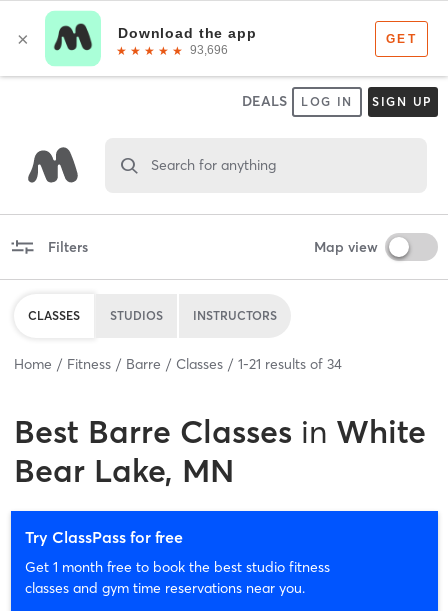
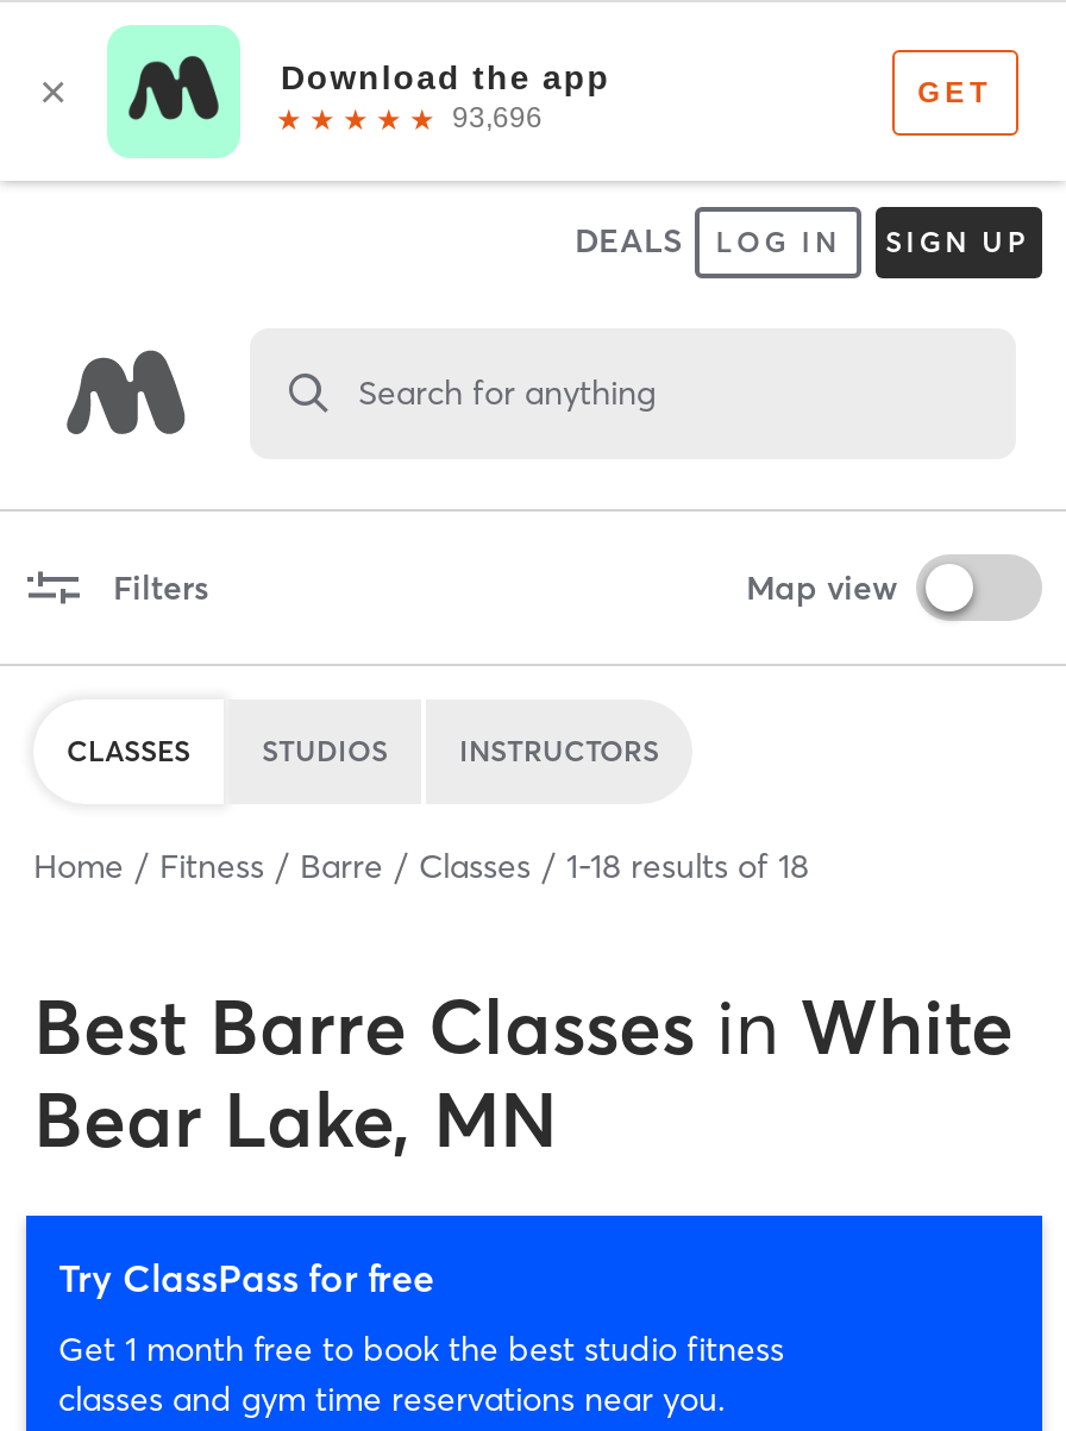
[14,354,342,372] Home Fitness Barre Classes 1-21 results of 34 -> [33,843,809,886] Home Fitness Barre Classes 1-18 results of 18

